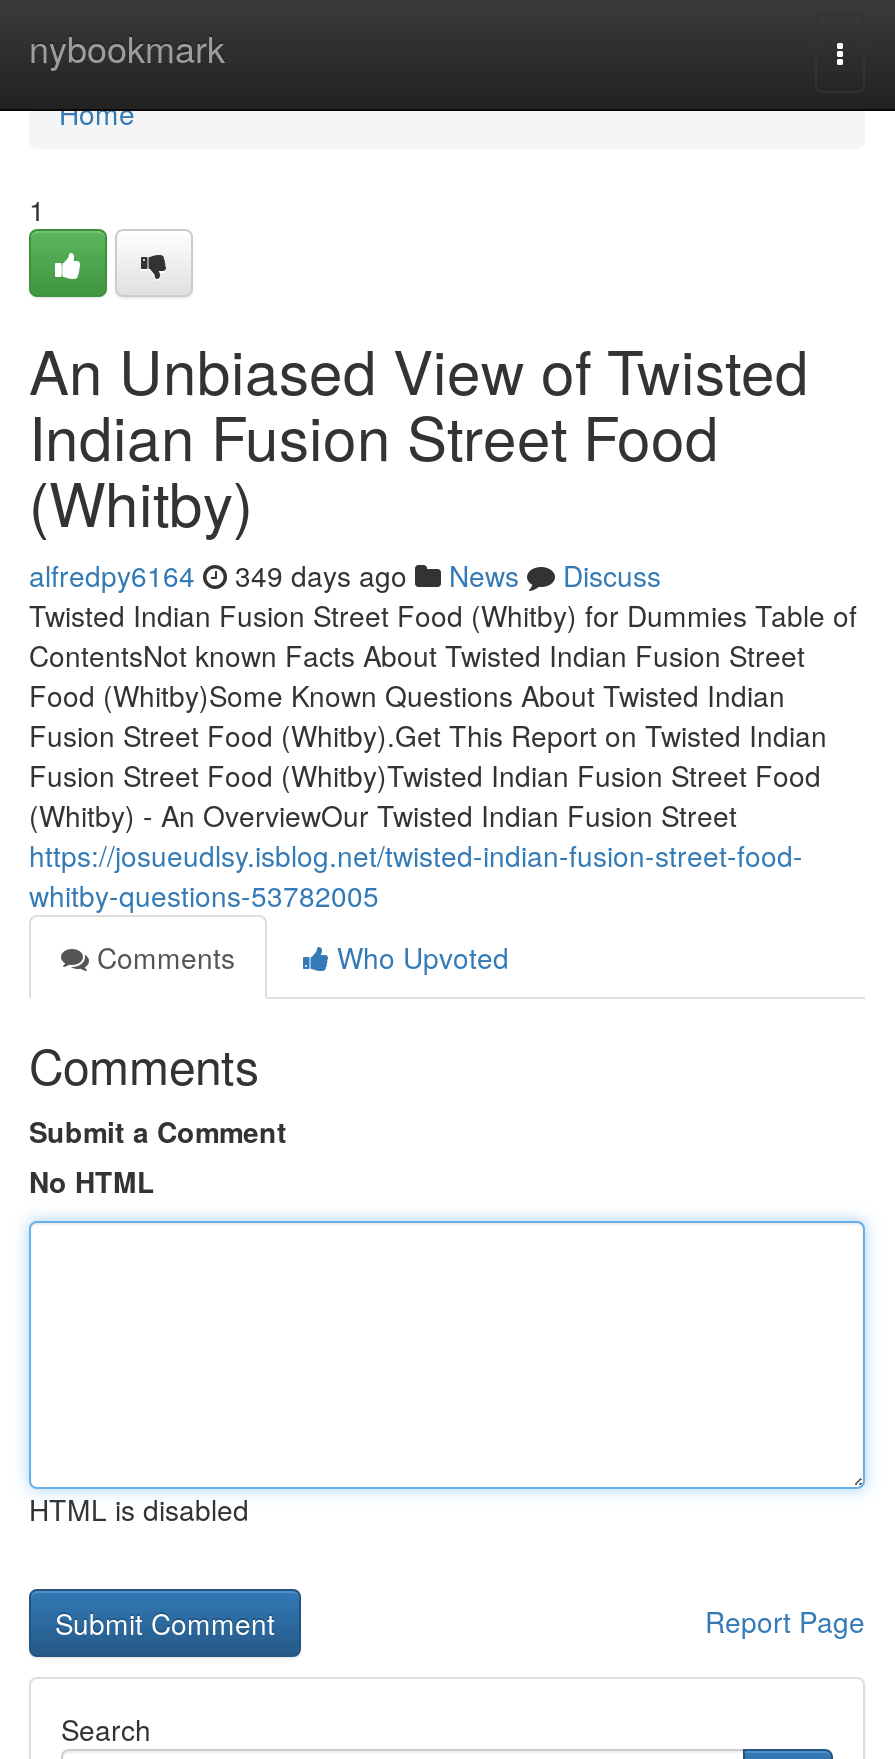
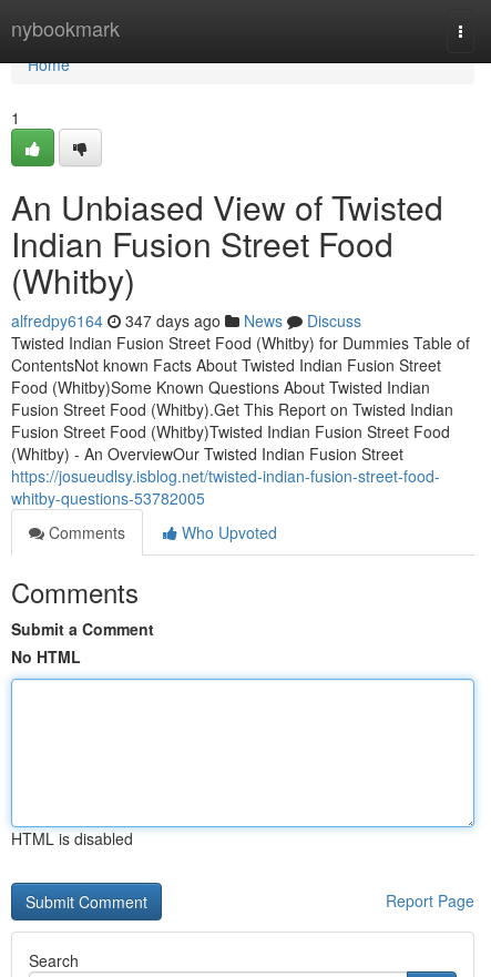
[29,555,661,595] alfredpy6164 349 days ago News Discuss -> [11,309,361,332] alfredpy6164 347 days ago News Discuss

